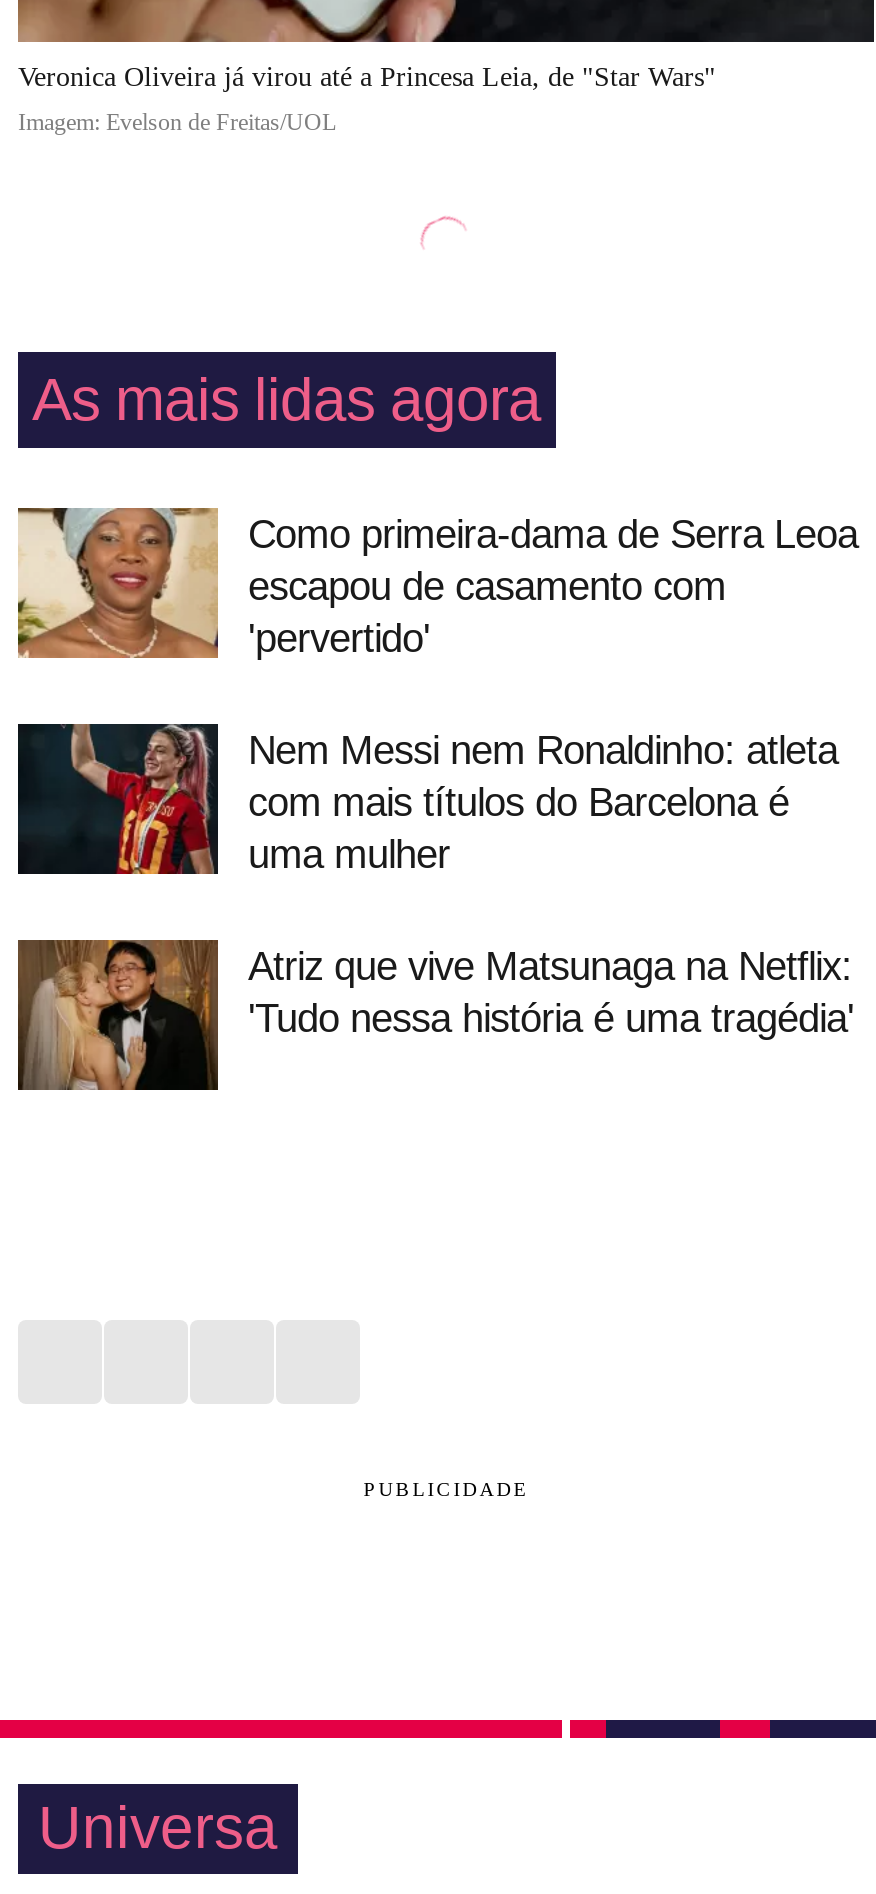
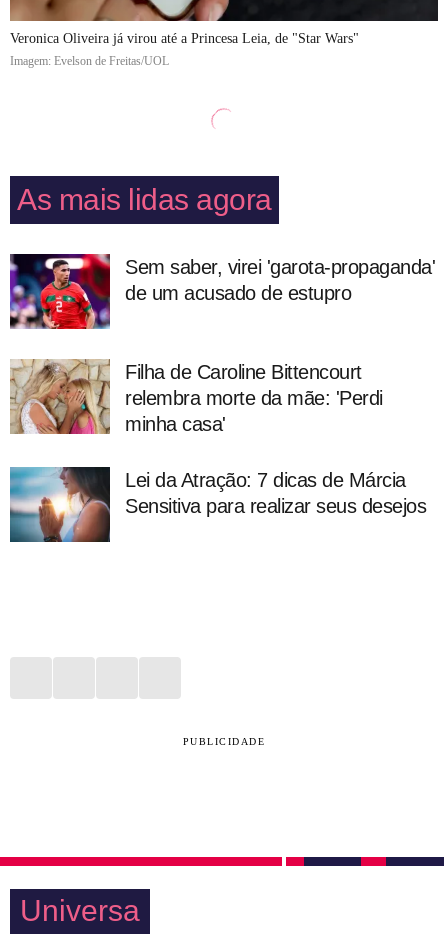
[16,506,858,661] [image] | Como primeira-dama de Serra Leoa | escapou de casamento com | 'pervertido' -> [9,253,435,330] [image] | Sem saber, virei 'garota-propaganda' | de um acusado de estupro
[16,722,838,877] [image] | Nem Messi nem Ronaldinho: atleta | com mais títulos do Barcelona é | uma mulher -> [9,359,382,435] [image] | Filha de Caroline Bittencourt | relembra morte da mãe: 'Perdi | minha casa'
[16,938,854,1092] [image] | Atriz que vive Matsunaga na Netflix: | 'Tudo nessa história é uma tragédia' -> [9,466,426,543] [image] | Lei da Atração: 7 dicas de Márcia | Sensitiva para realizar seus desejos

